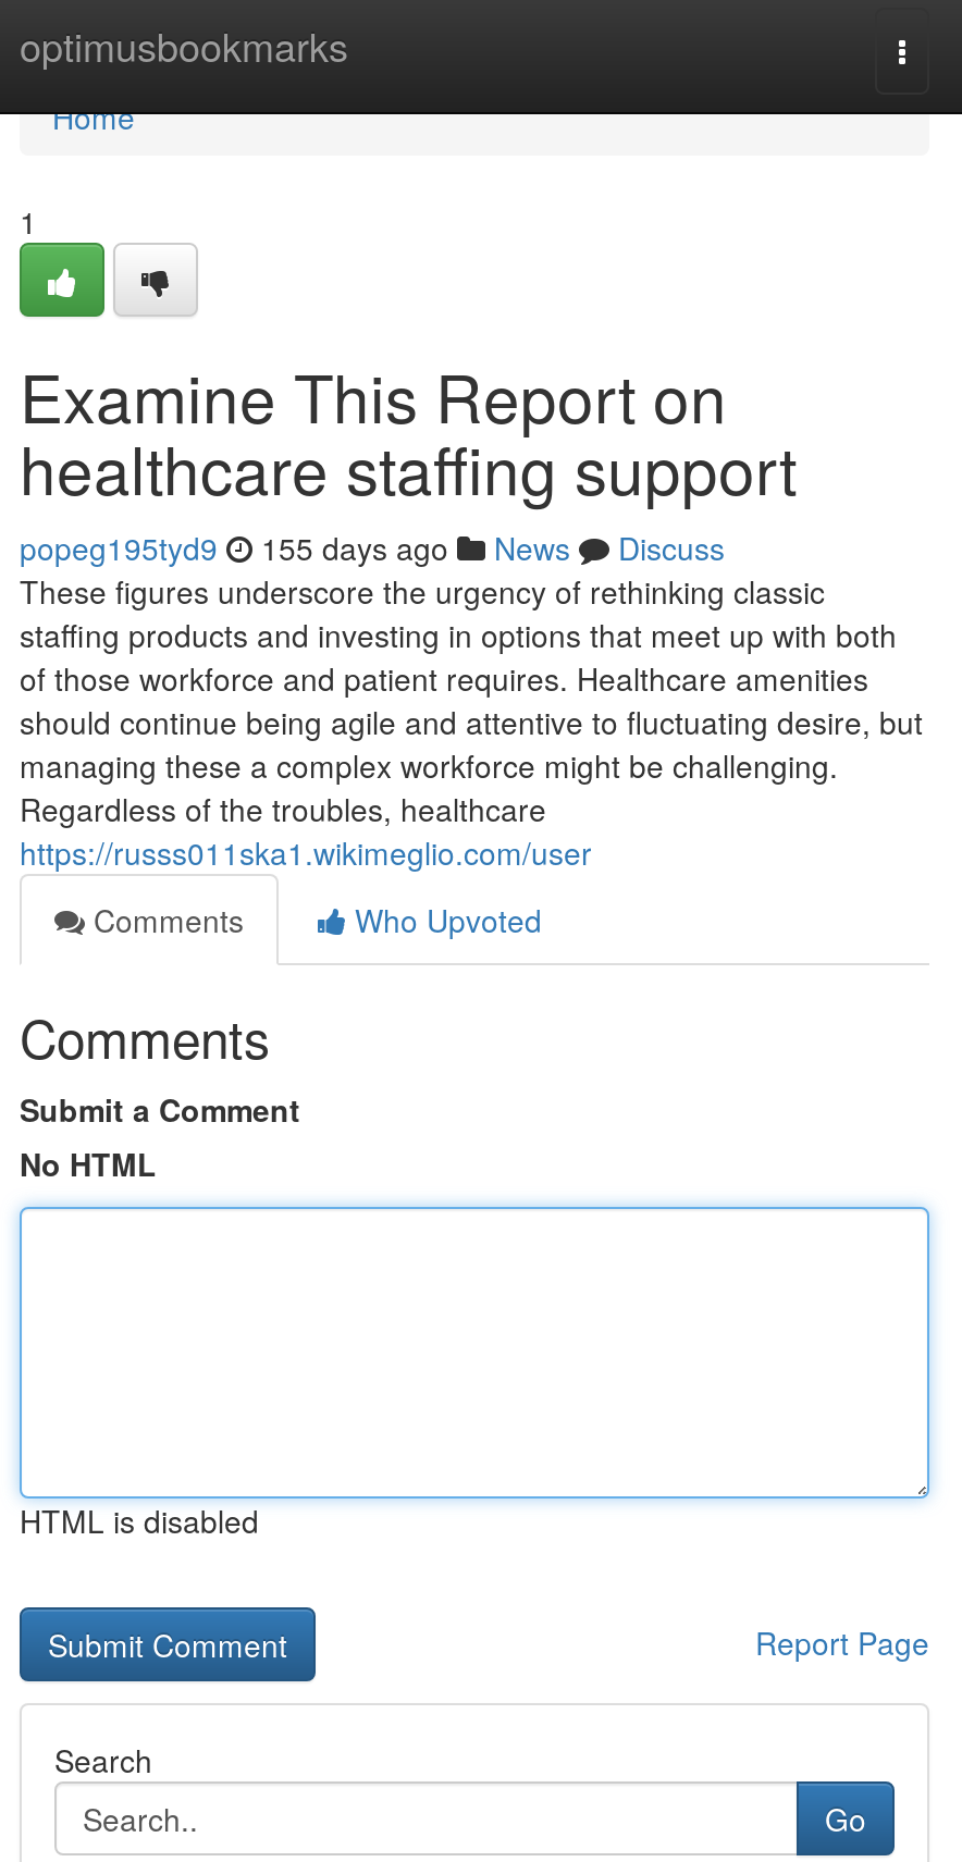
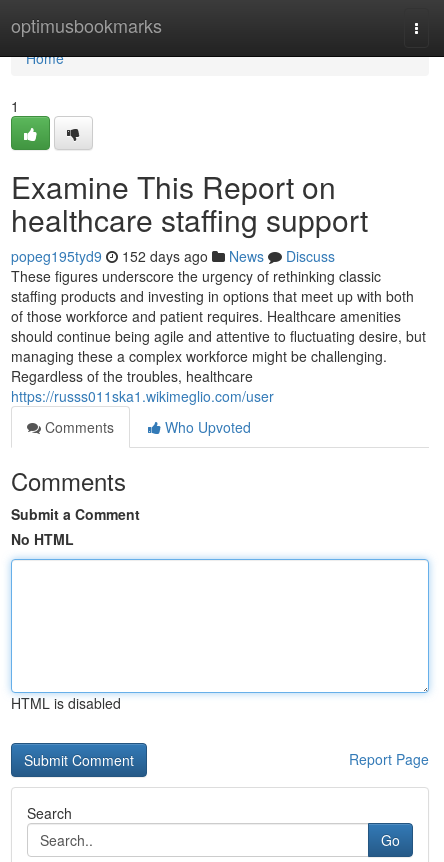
[20,526,725,569] popeg195tyd9 155 days ago News Discuss -> [11,246,335,266] popeg195tyd9 152 days ago News Discuss

